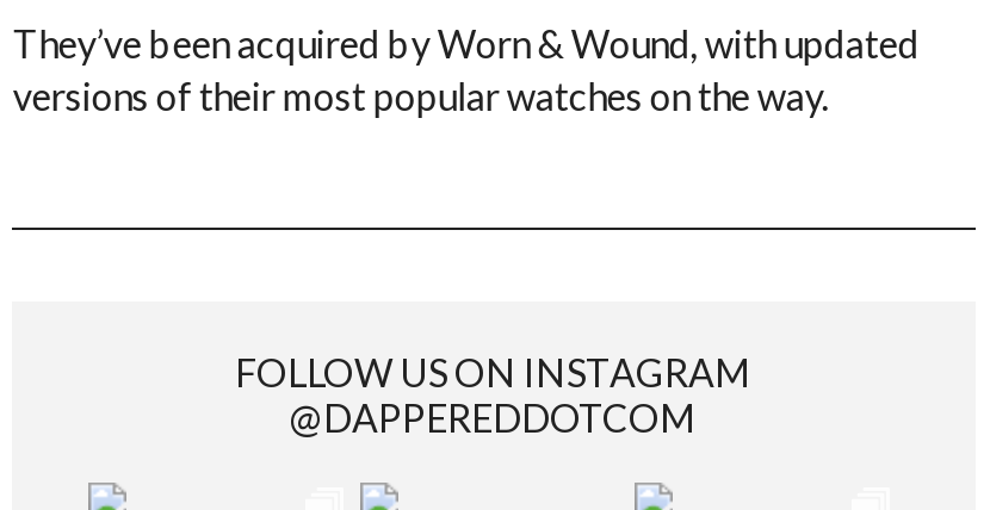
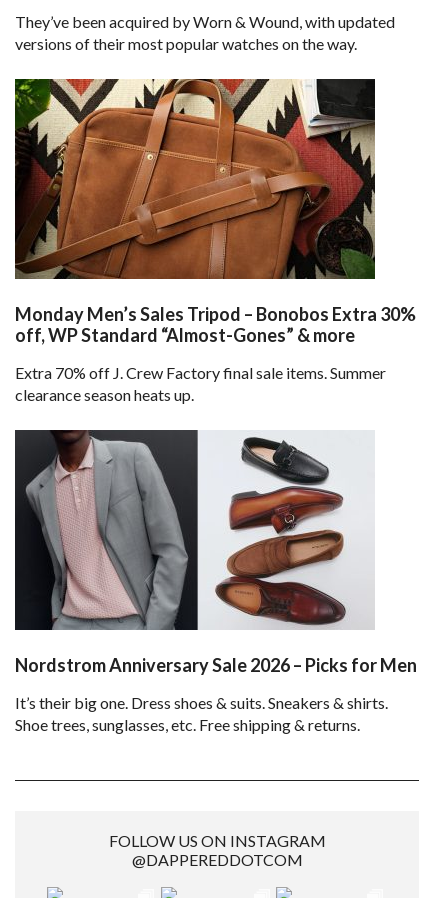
none -> [14,78,416,404] [image] | Monday Men’s Sales Tripod – Bonobos Extra 30% | off, WP Standard “Almost-Gones” & more | Extra 70% off J. Crew Factory final sale items. Summer | clearance season heats up.
none -> [14,429,417,734] [image] | Nordstrom Anniversary Sale 2026 – Picks for Men | It’s their big one. Dress shoes & suits. Sneakers & shirts. | Shoe trees, sunglasses, etc. Free shipping & returns.
none -> [214,436,374,630] [image]

